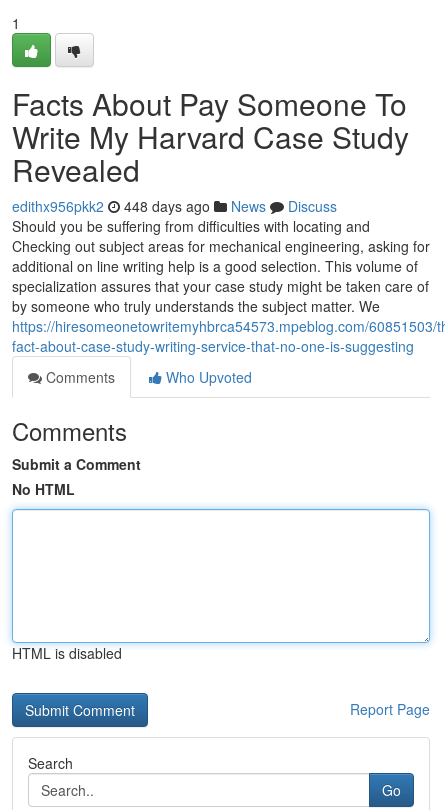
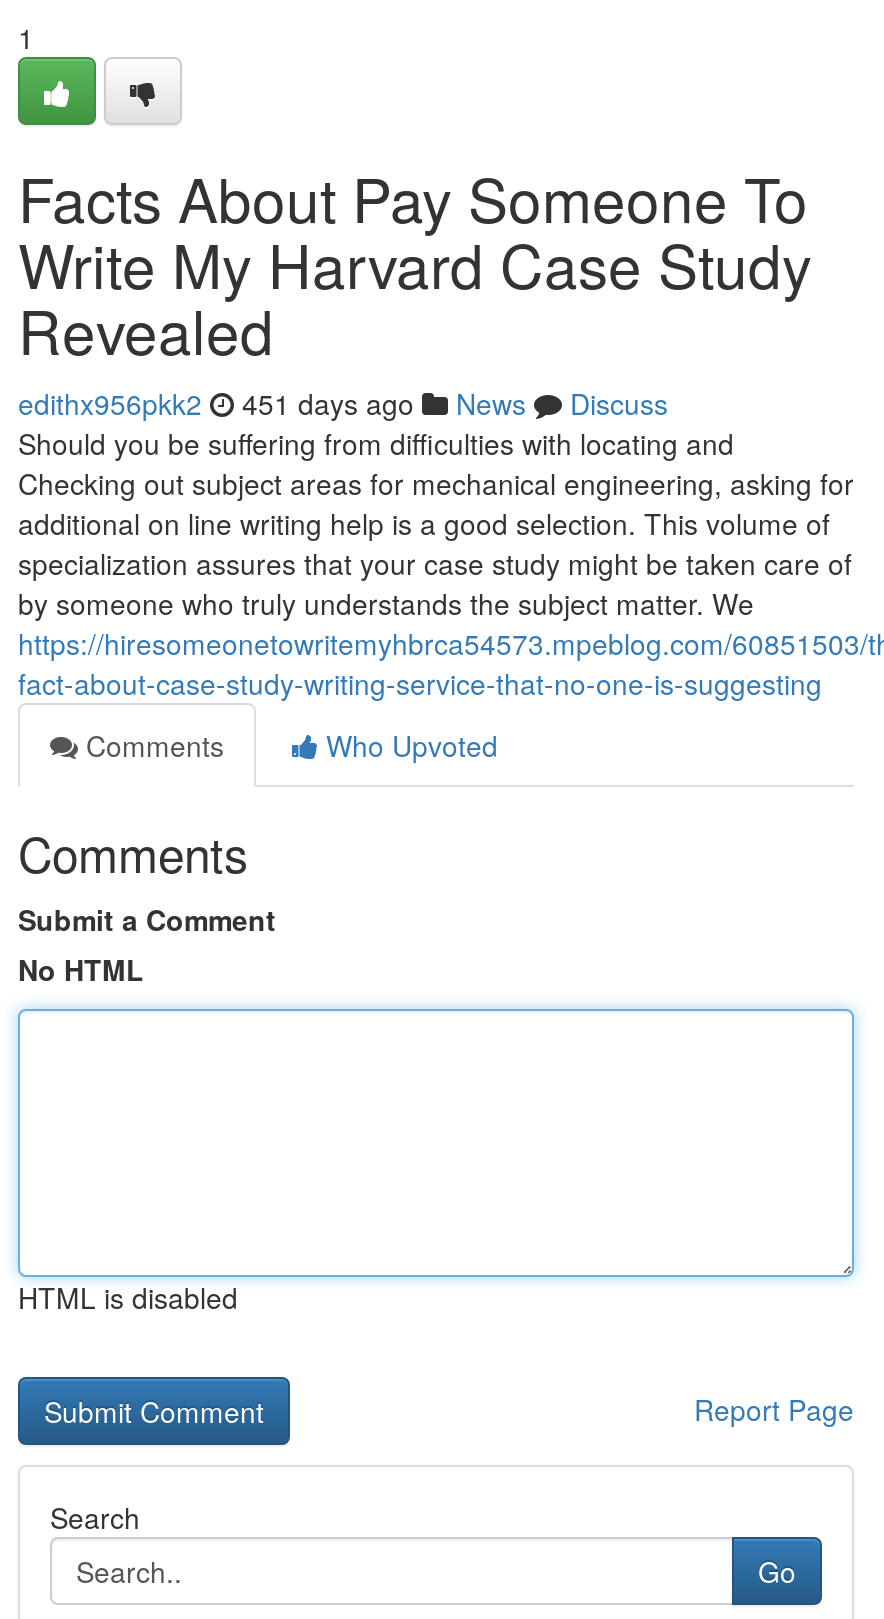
[12,196,337,216] edithx956pkk2 448 days ago News Discuss -> [18,383,668,423] edithx956pkk2 451 days ago News Discuss

